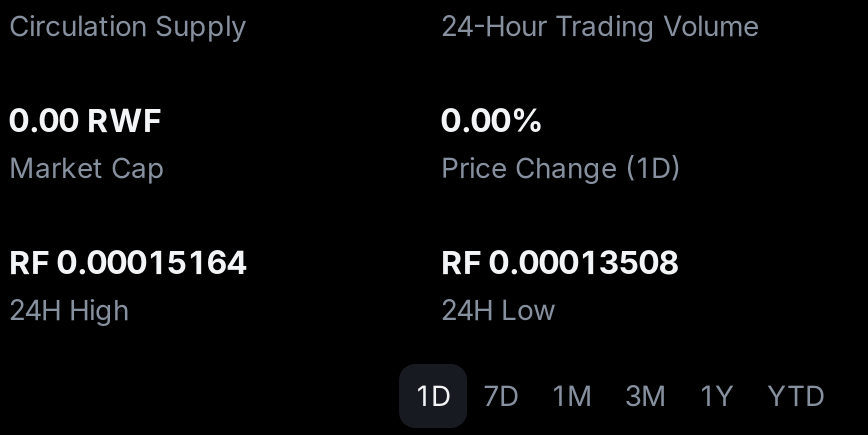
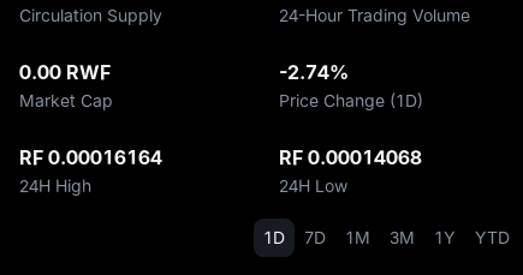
[441,100,543,140] 0.00% -> [279,60,349,84] -2.74%
[9,242,247,282] RF 0.00015164 -> [19,145,162,169] RF 0.00016164
[441,242,679,282] RF 0.00013508 -> [279,145,422,169] RF 0.00014068

